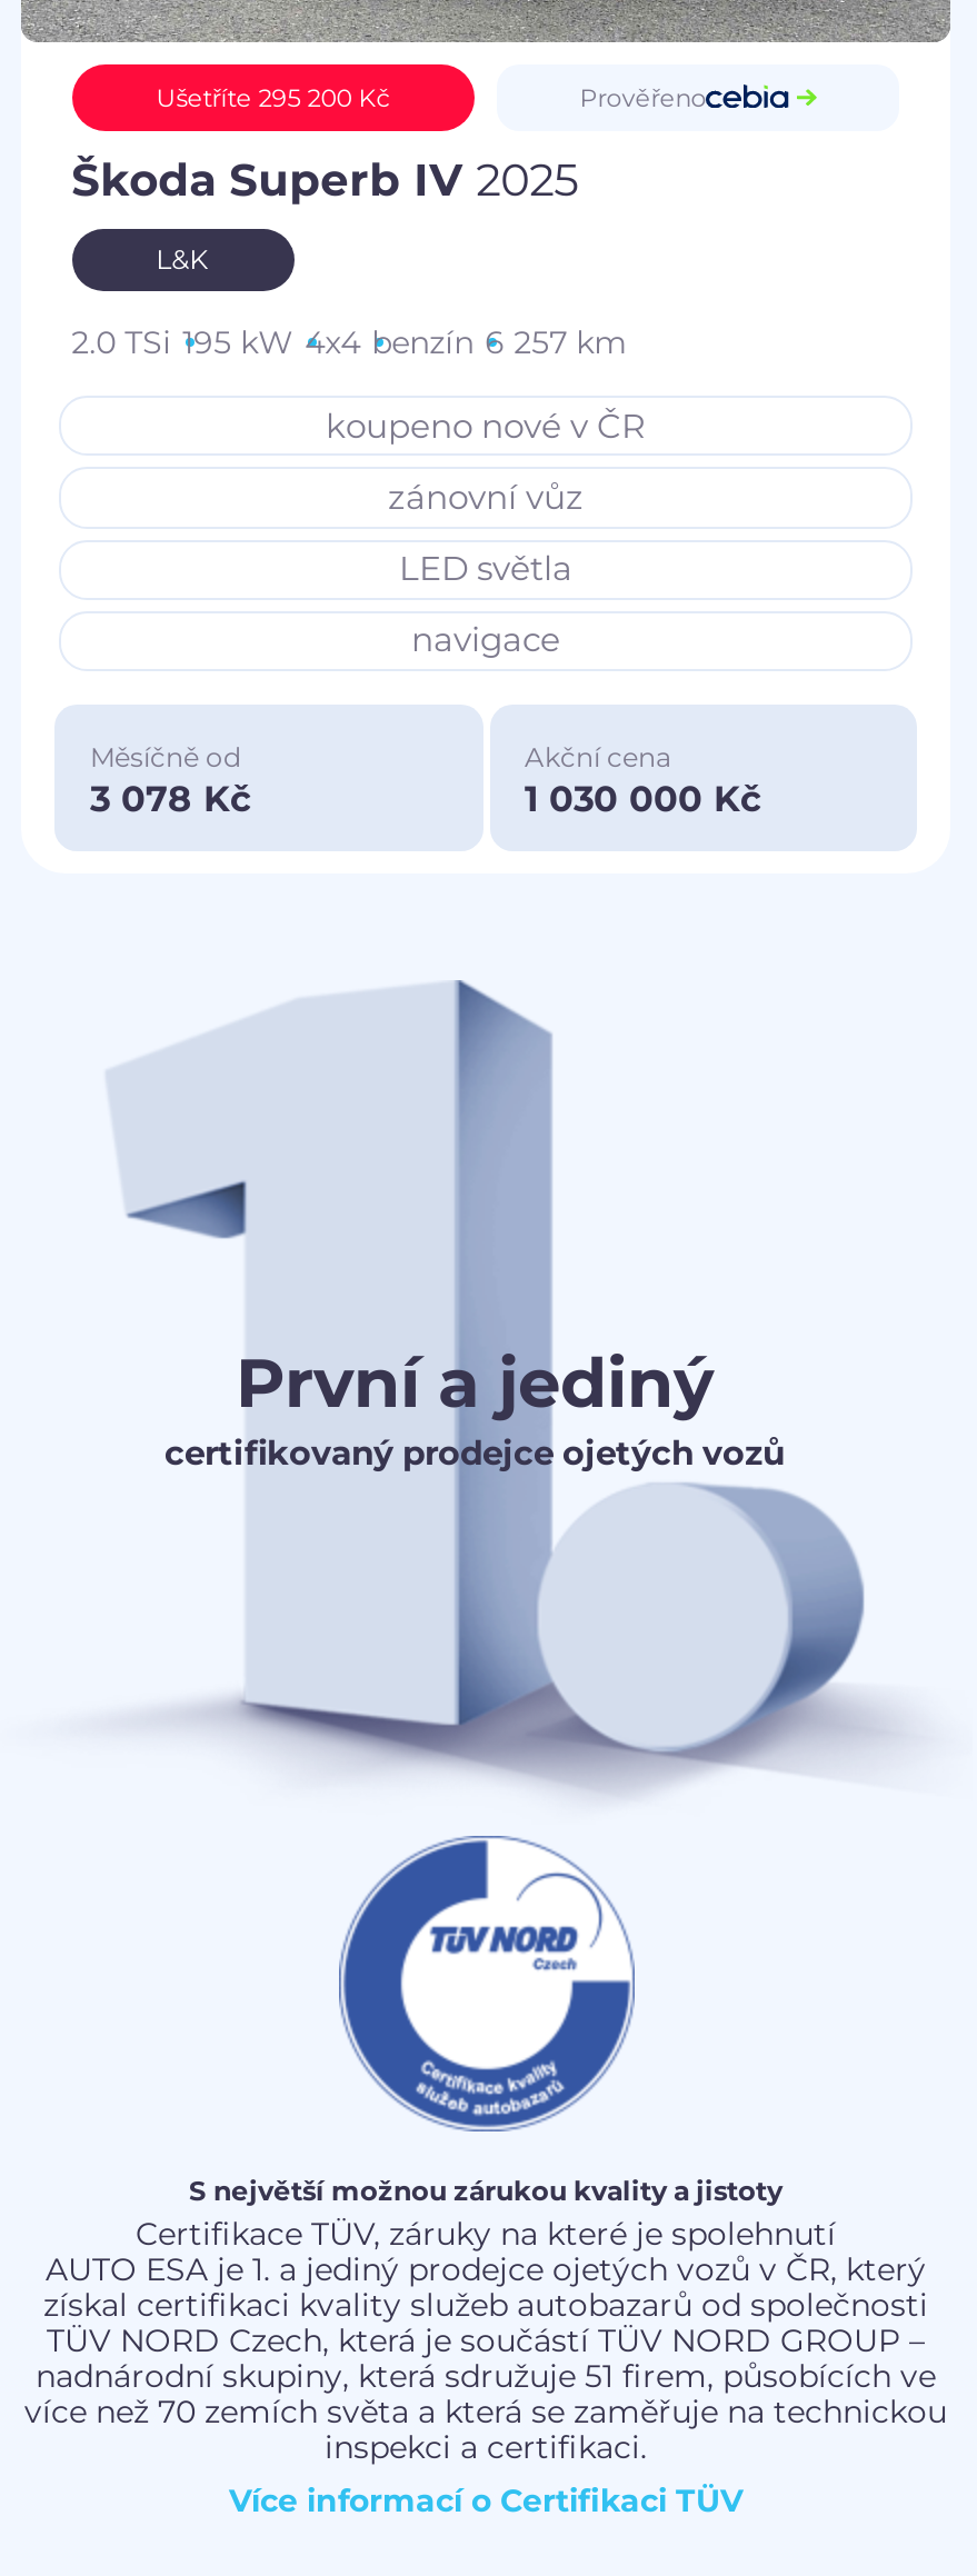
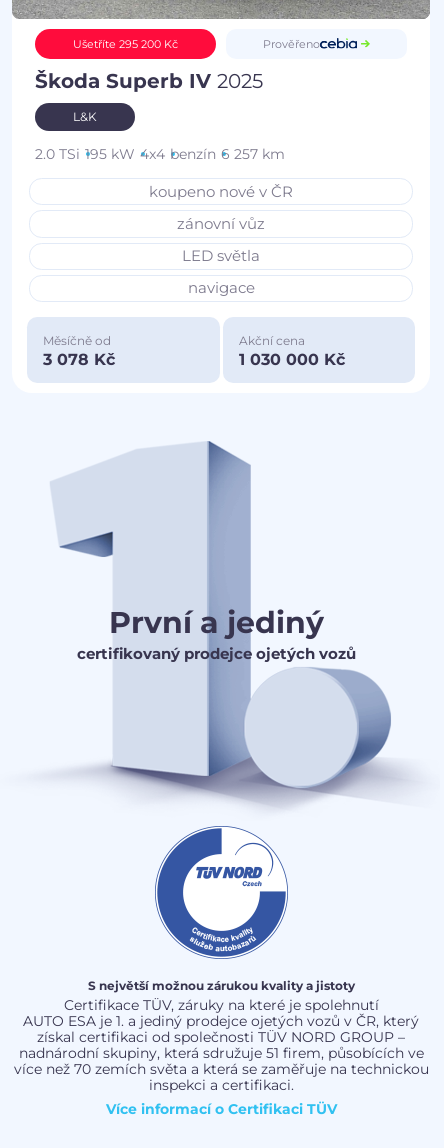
[43,2286,928,2361] získal certifikaci kvality služeb autobazarů od společnosti | TÜV NORD Czech, která je součástí TÜV NORD GROUP – -> [37,1028,405,1046] získal certifikaci od společnosti TÜV NORD GROUP –

